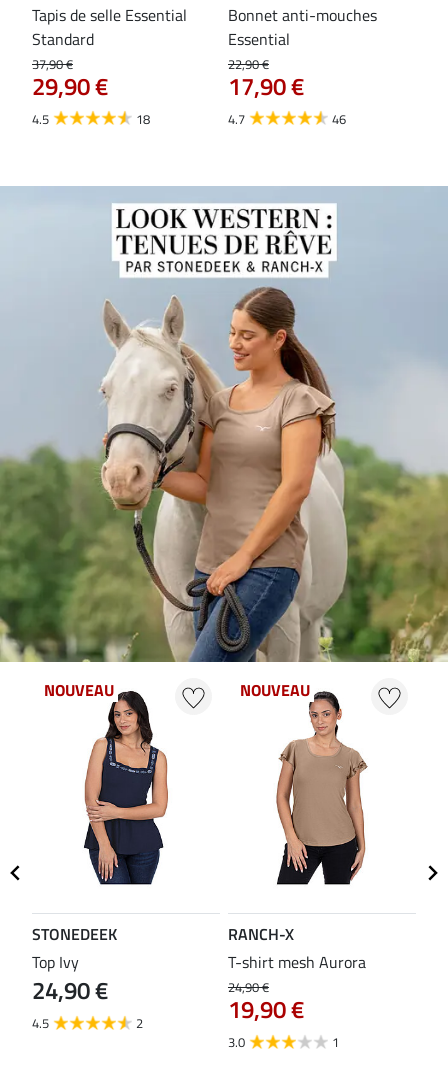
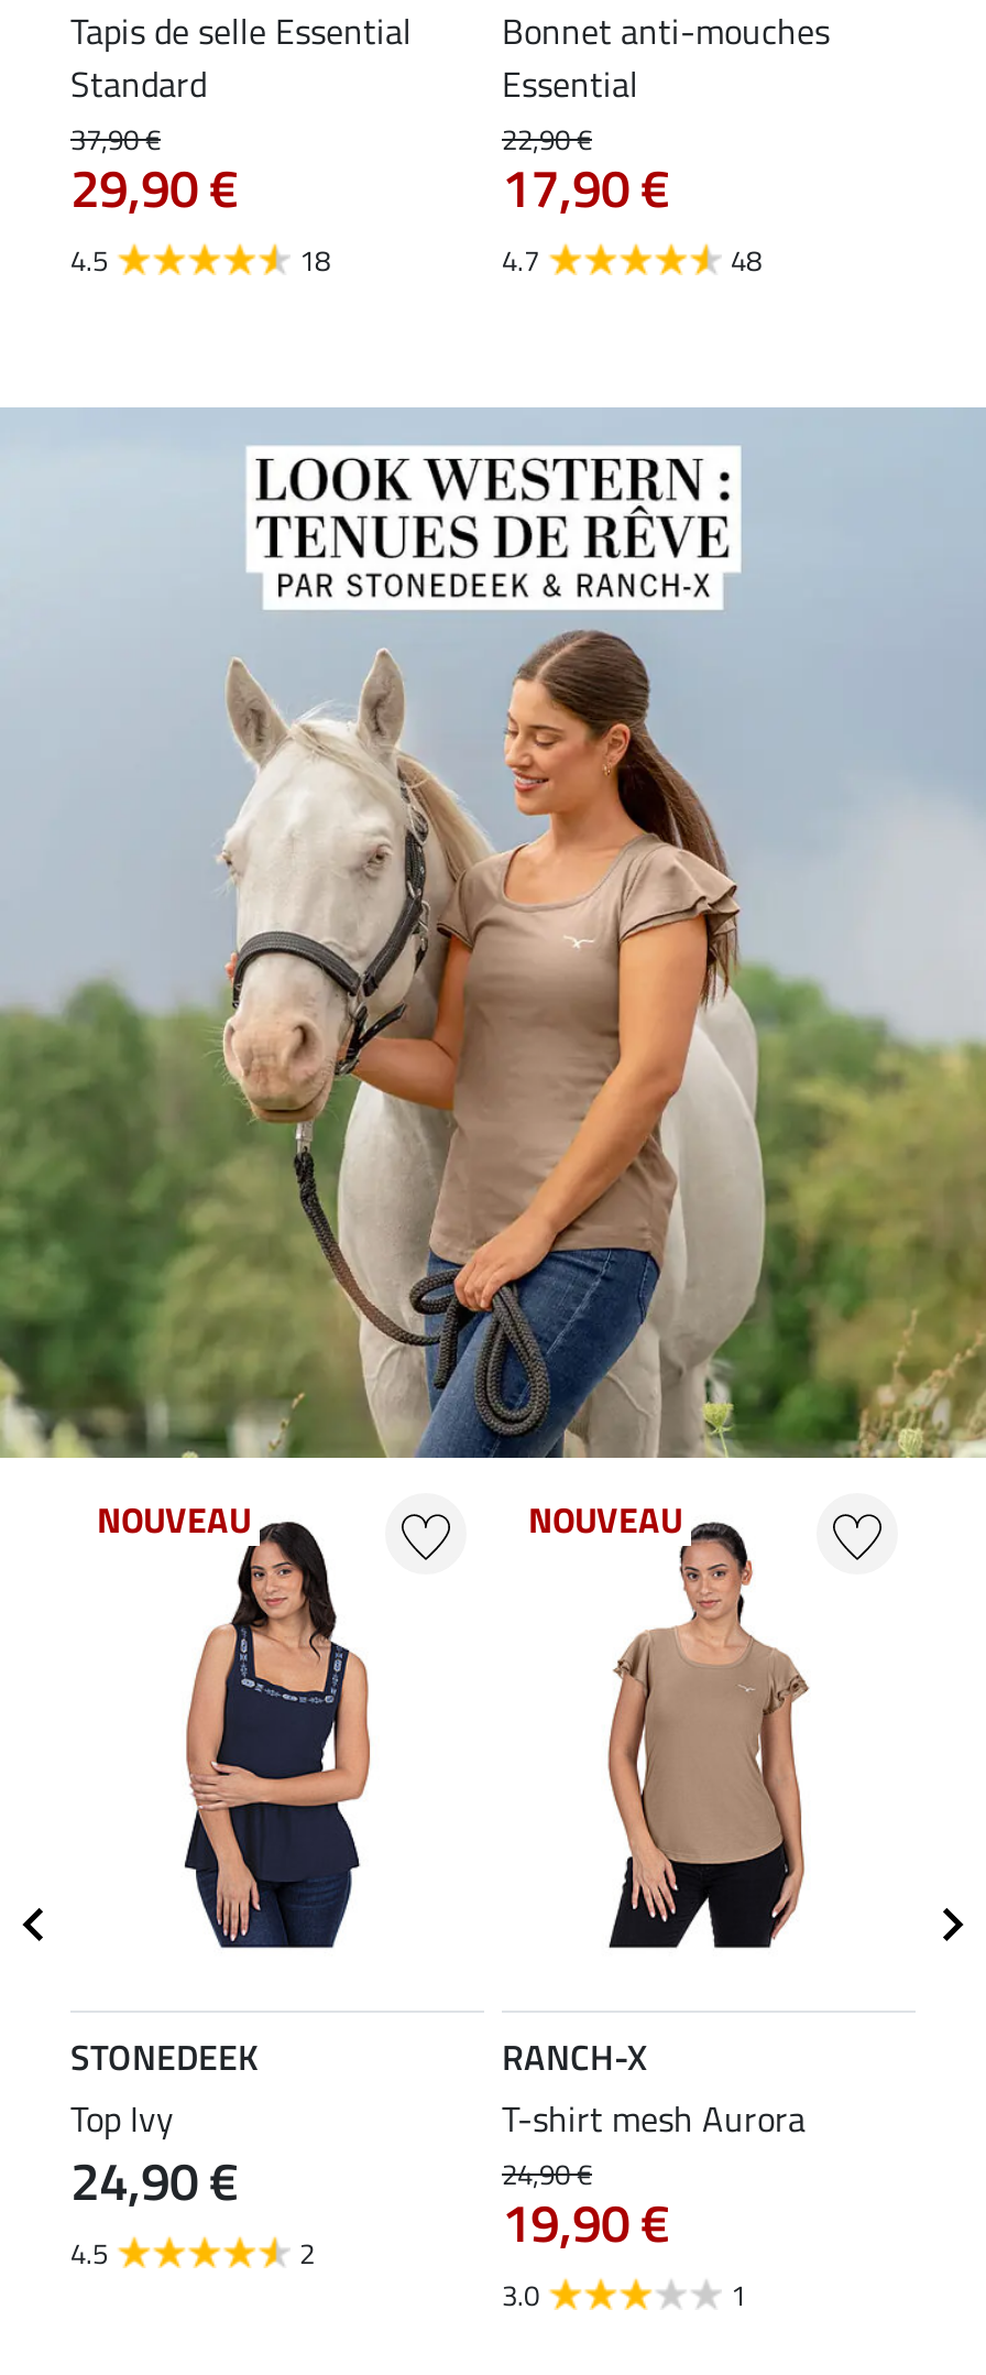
[332,109,346,129] 46 -> [731,239,762,283] 48

